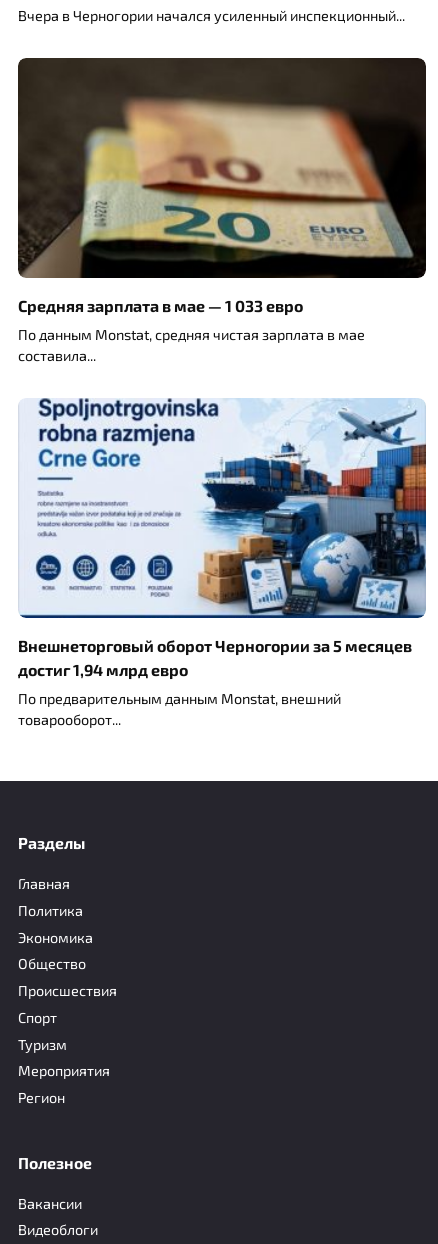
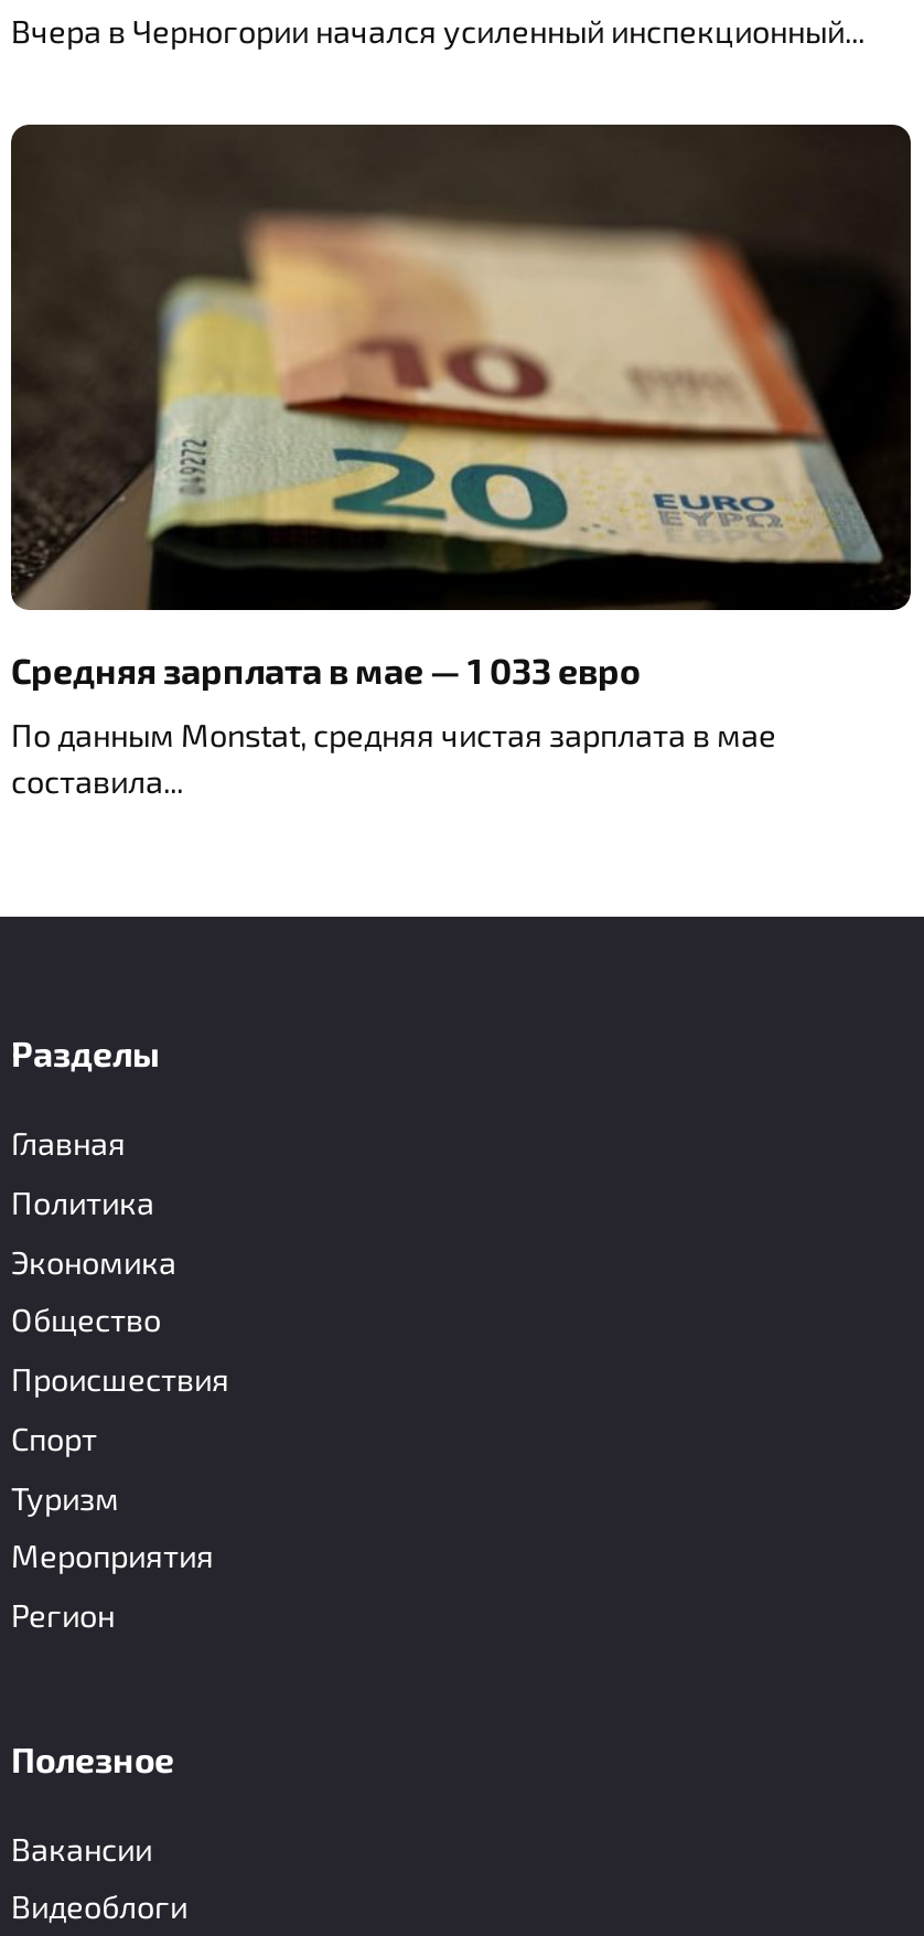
[18,397,427,728] [image] | Внешнеторговый оборот Черногории за 5 месяцев | достиг 1,94 млрд евро | По предварительным данным Monstat, внешний | товарооборот -> none

